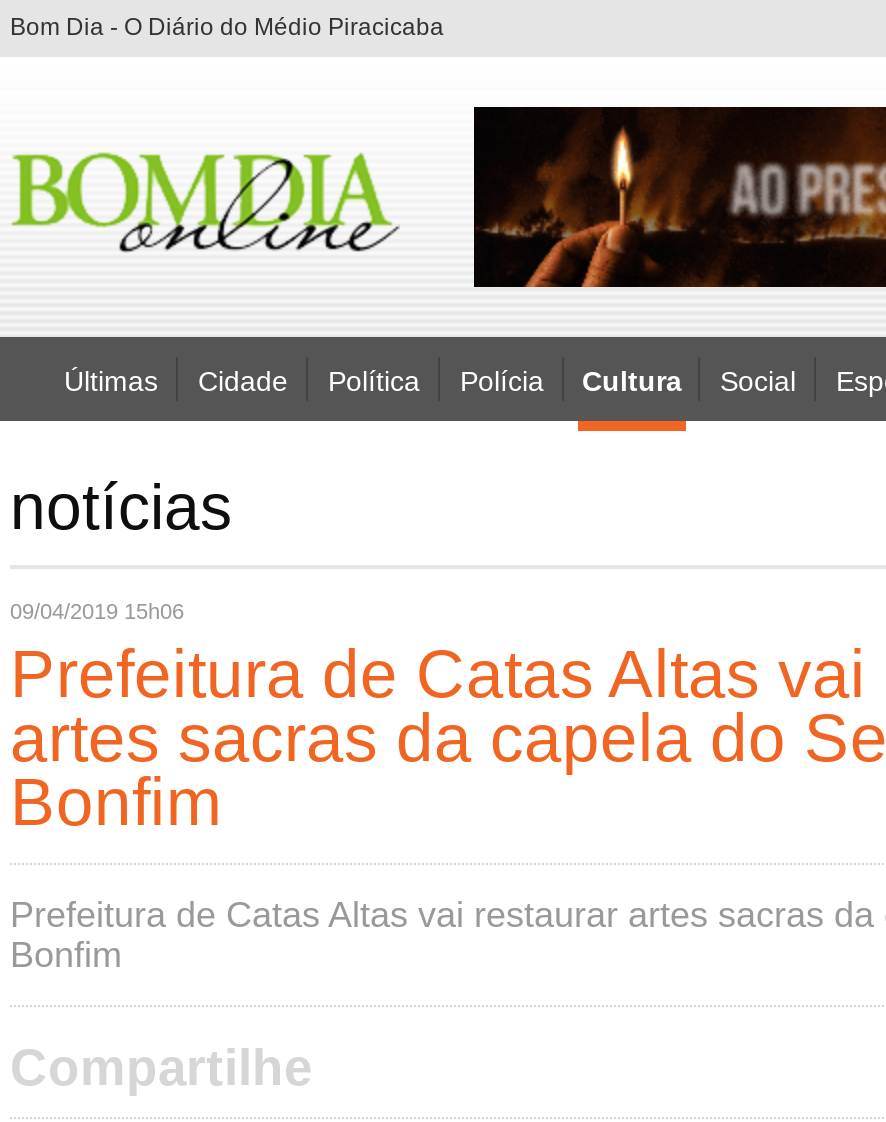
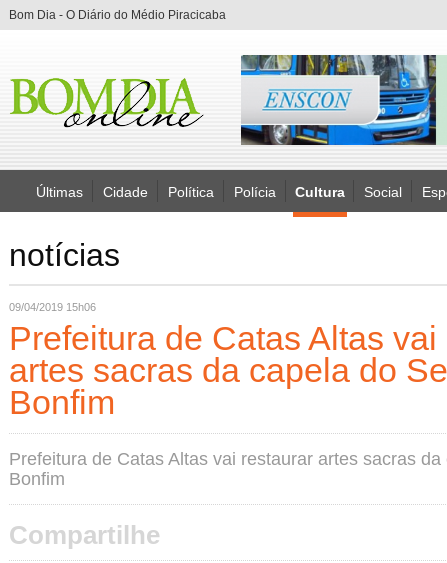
[472,105,880,289] [image] -> [240,54,444,146] [image]

